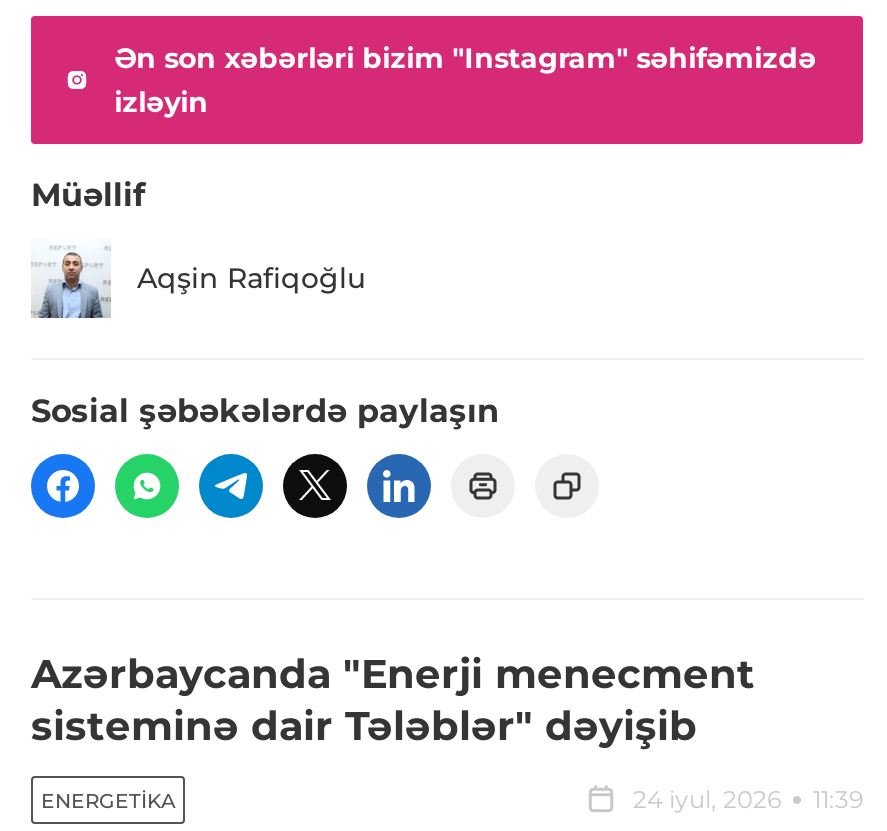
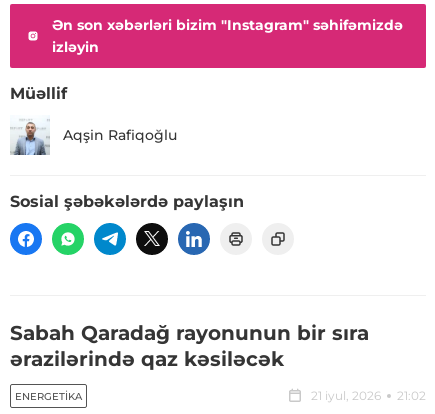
[31,651,755,751] Azərbaycanda "Enerji menecment | sisteminə dair Tələblər" dəyişib -> [10,321,369,371] Sabah Qaradağ rayonunun bir sıra | ərazilərində qaz kəsiləcək
[633,785,863,815] 24 iyul, 2026 | 11:39 -> [311,388,426,403] 21 iyul, 2026 | 21:02

